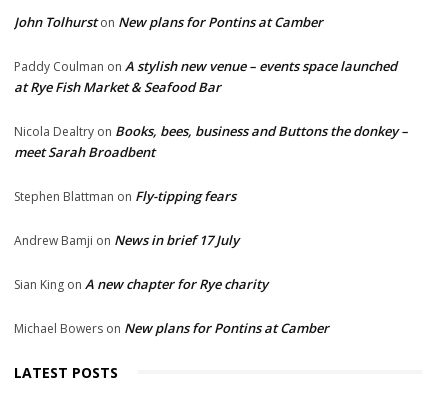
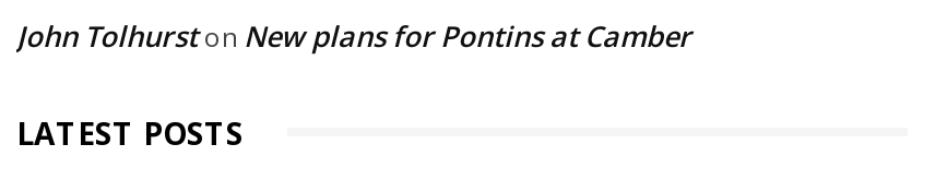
[14,56,408,336] Paddy Coulman on A stylish new venue – events space launched | at Rye Fish Market & Seafood Bar | Nicola Dealtry on Books, bees, business and Buttons the donkey – | meet Sarah Broadbent | Stephen Blattman on Fly-tipping fears | Andrew Bamji on News in brief 17 July | Sian King on A new chapter for Rye charity | Michael Bowers on New plans for Pontins at Camber -> none

